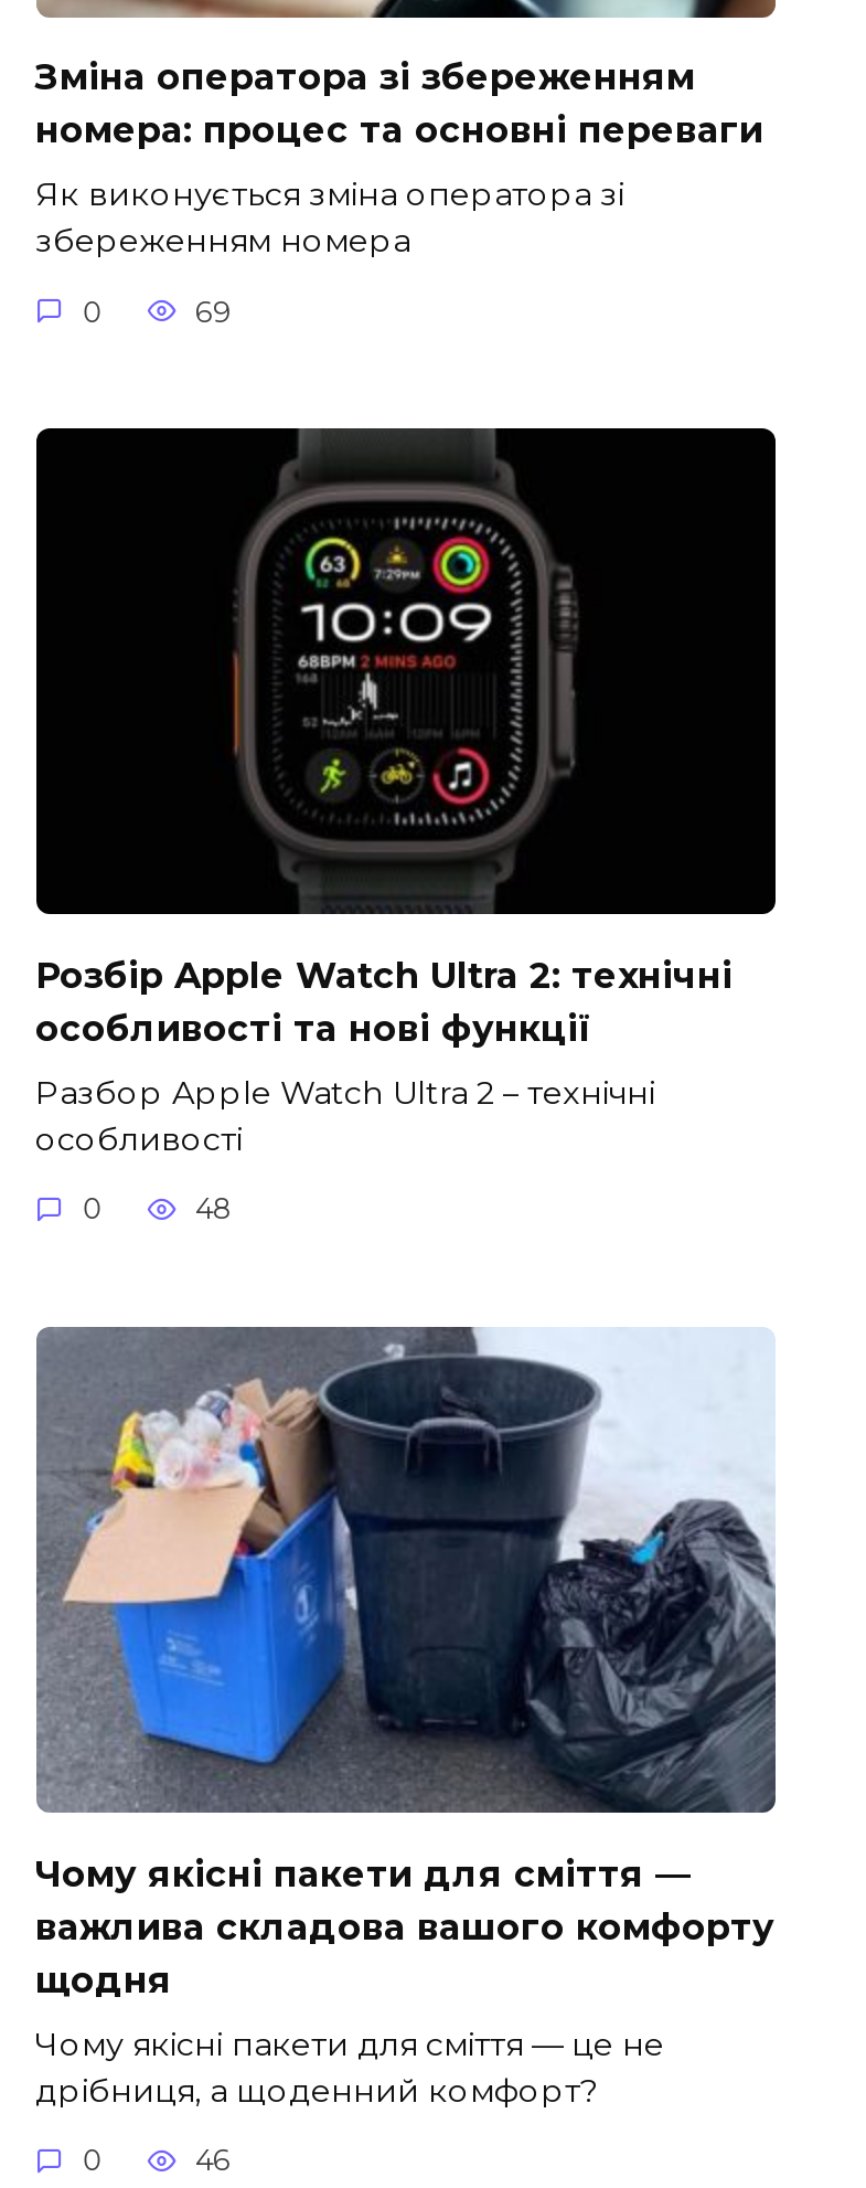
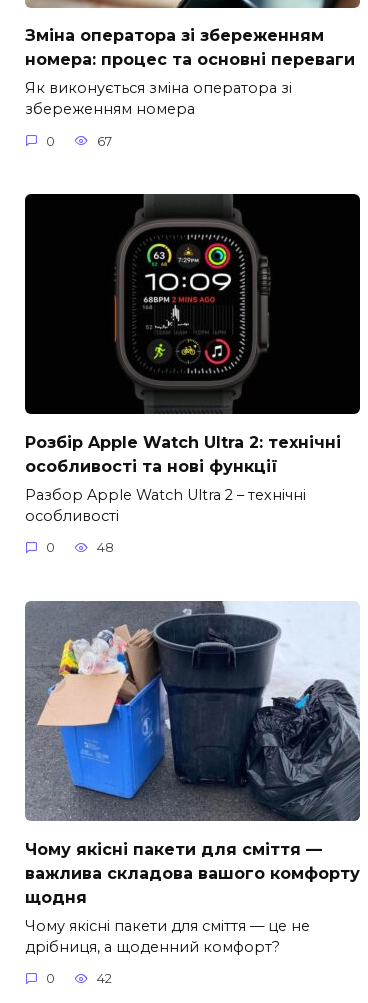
[195,295,231,328] 69 -> [97,134,112,149] 67
[195,2144,231,2177] 46 -> [97,971,112,986] 42

